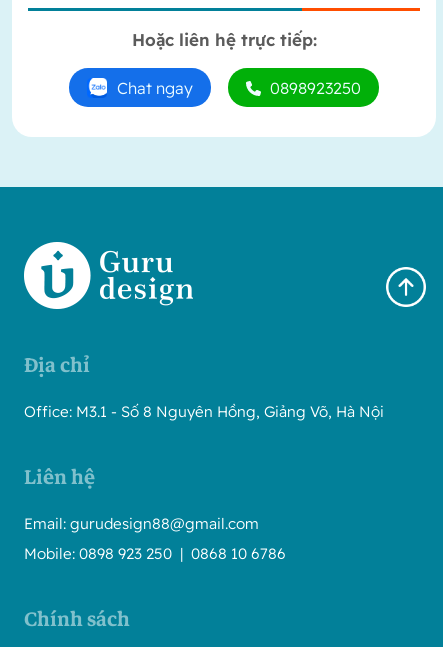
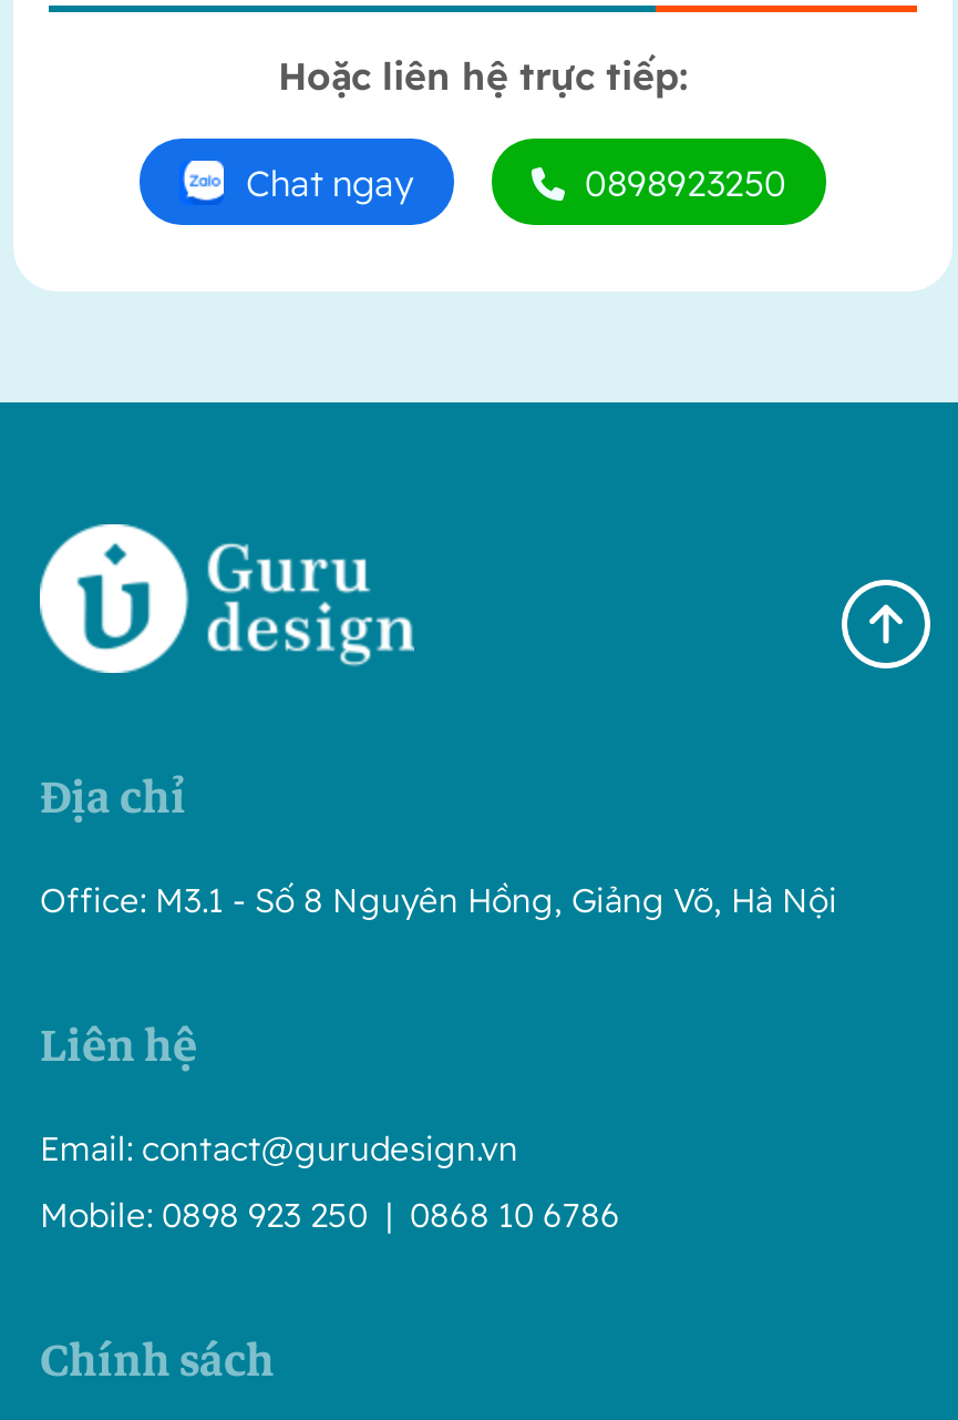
[24,514,259,533] Email: gurudesign88@gmail.com -> [40,1128,518,1170] Email: contact@gurudesign.vn

